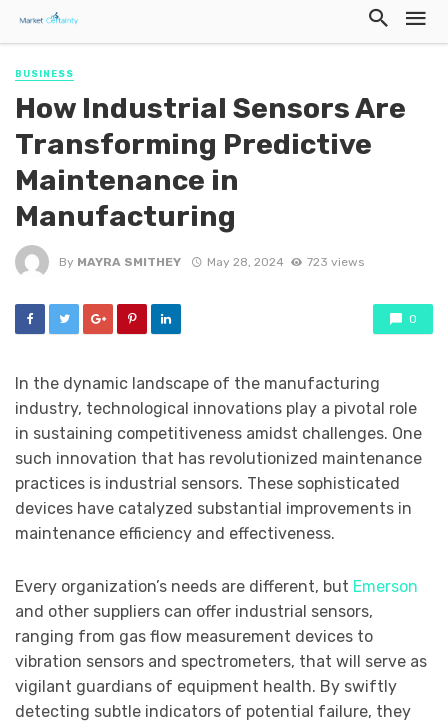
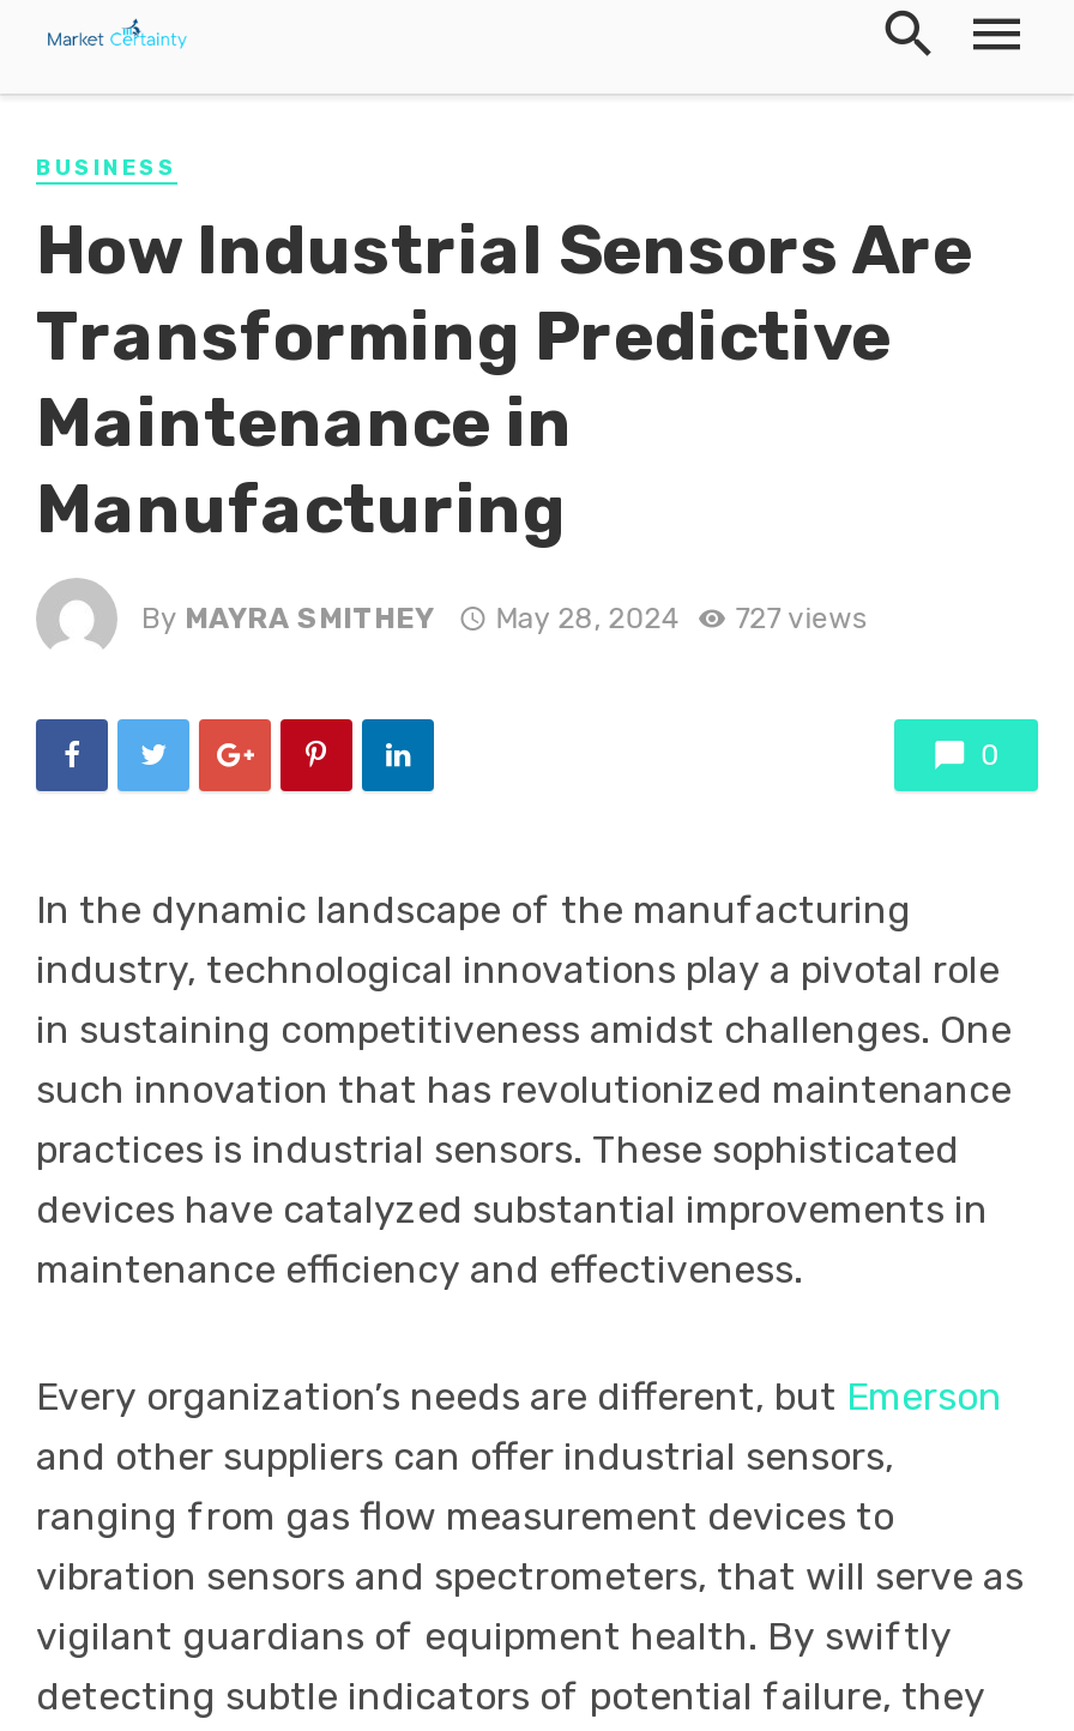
[59,255,364,269] By MAYRA SMITHEY May 28, 2024 723 views -> [141,601,867,634] By MAYRA SMITHEY May 28, 2024 727 views

